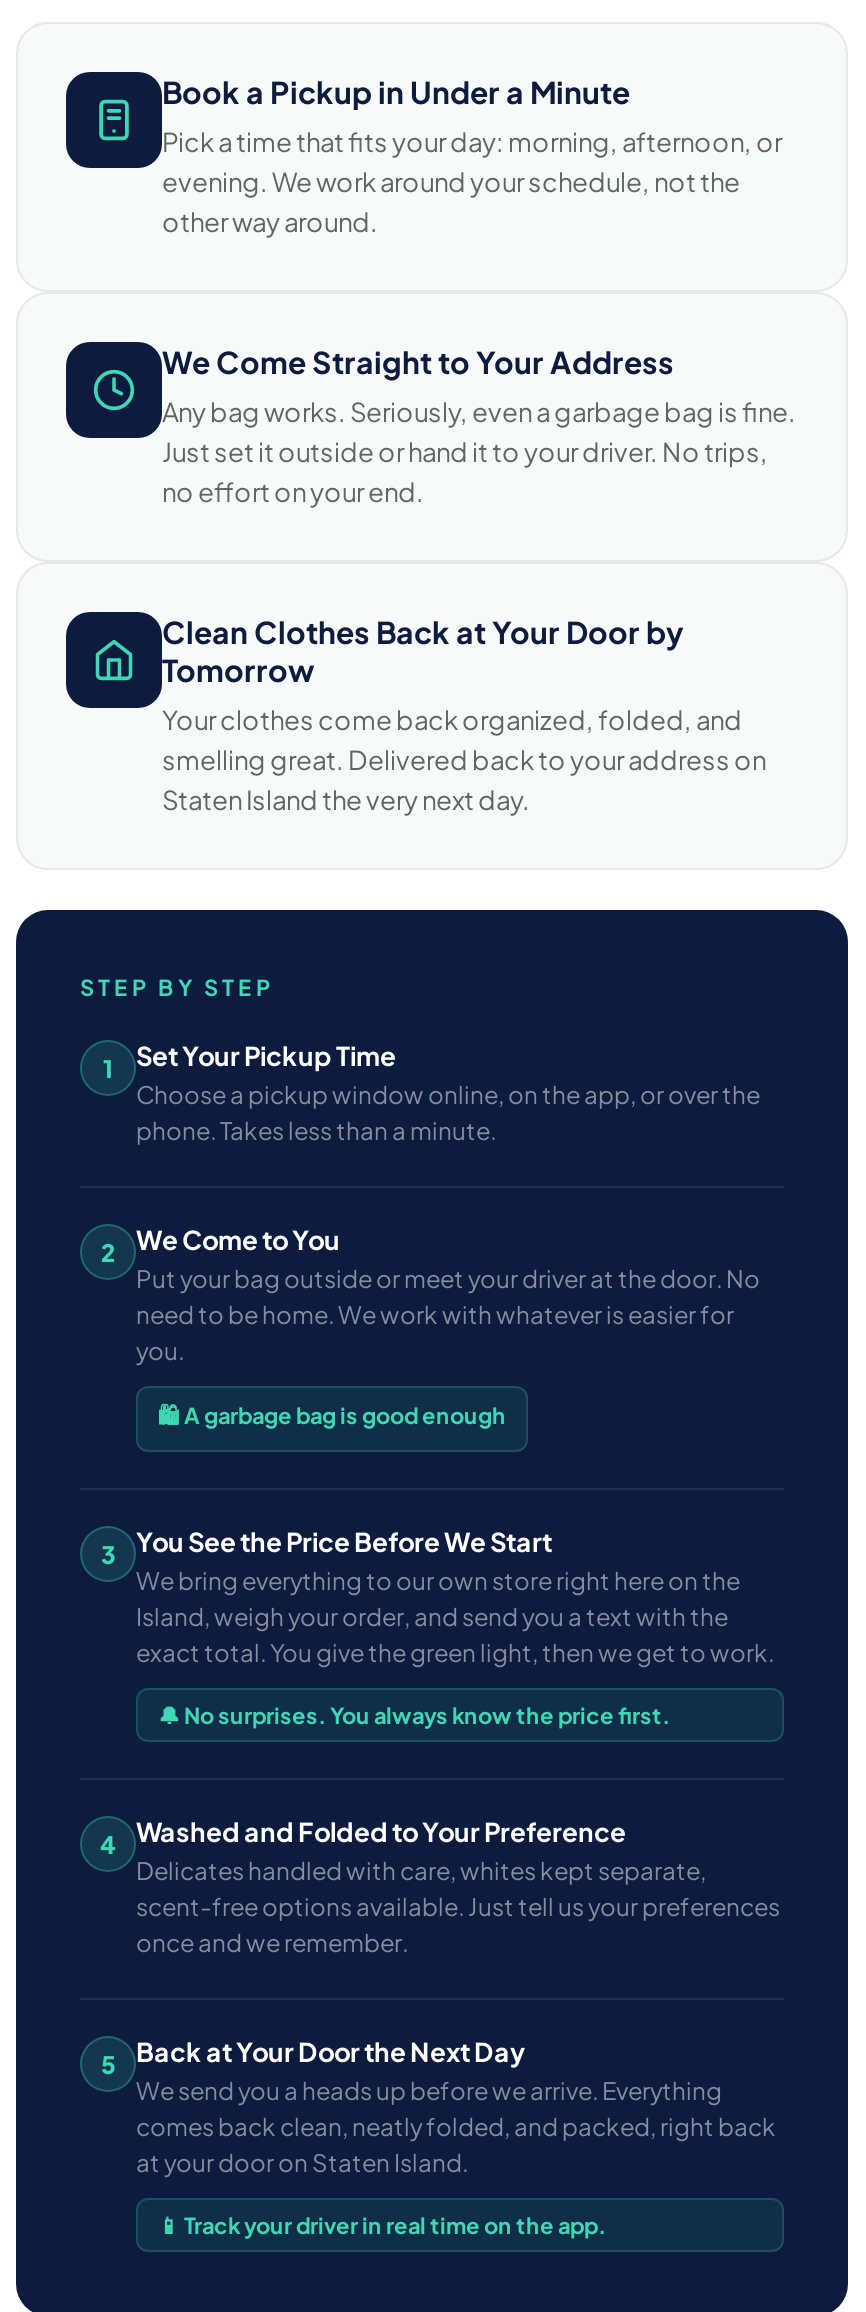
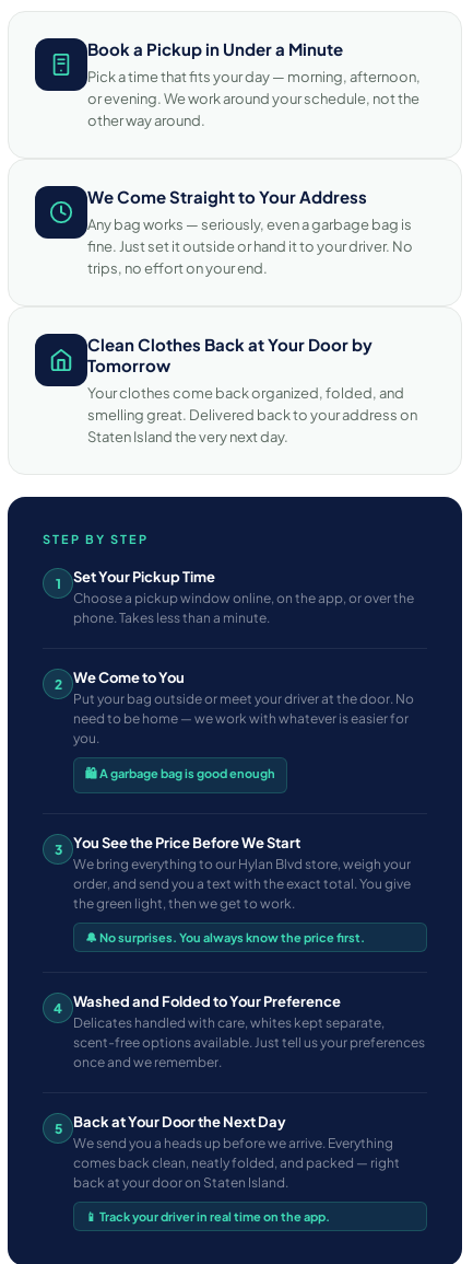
[162,126,782,198] Pick a time that fits your day: morning, afternoon, or | evening. We work around your schedule, not the -> [87,68,421,107] Pick a time that fits your day — morning, afternoon, | or evening. We work around your schedule, not the
[162,396,796,508] Any bag works. Seriously, even a garbage bag is fine. | Just set it outside or hand it to your driver. No trips, | no effort on your end. -> [87,216,413,277] Any bag works — seriously, even a garbage bag is | fine. Just set it outside or hand it to your driver. No | trips, no effort on your end.
[136,1300,734,1330] need to be home. We work with whatever is easier for -> [73,710,409,727] need to be home — we work with whatever is easier for
[136,1566,774,1668] We bring everything to our own store right here on the | Island, weigh your order, and send you a text with the | exact total. You give the green light, then we get to work. -> [73,856,411,912] We bring everything to our Hylan Blvd store, weigh your | order, and send you a text with the exact total. You give | the green light, then we get to work.
[136,2112,776,2178] comes back clean, neatly folded, and packed, right back | at your door on Staten Island. -> [73,1155,400,1191] comes back clean, neatly folded, and packed — right | back at your door on Staten Island.

